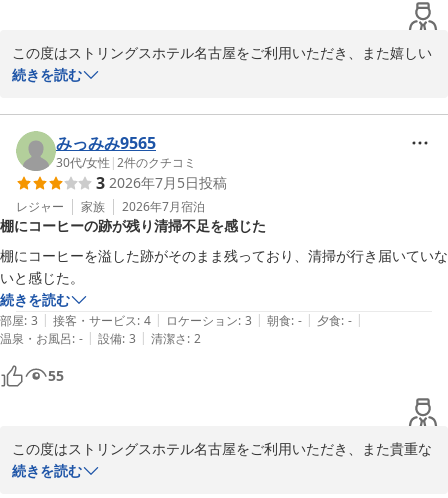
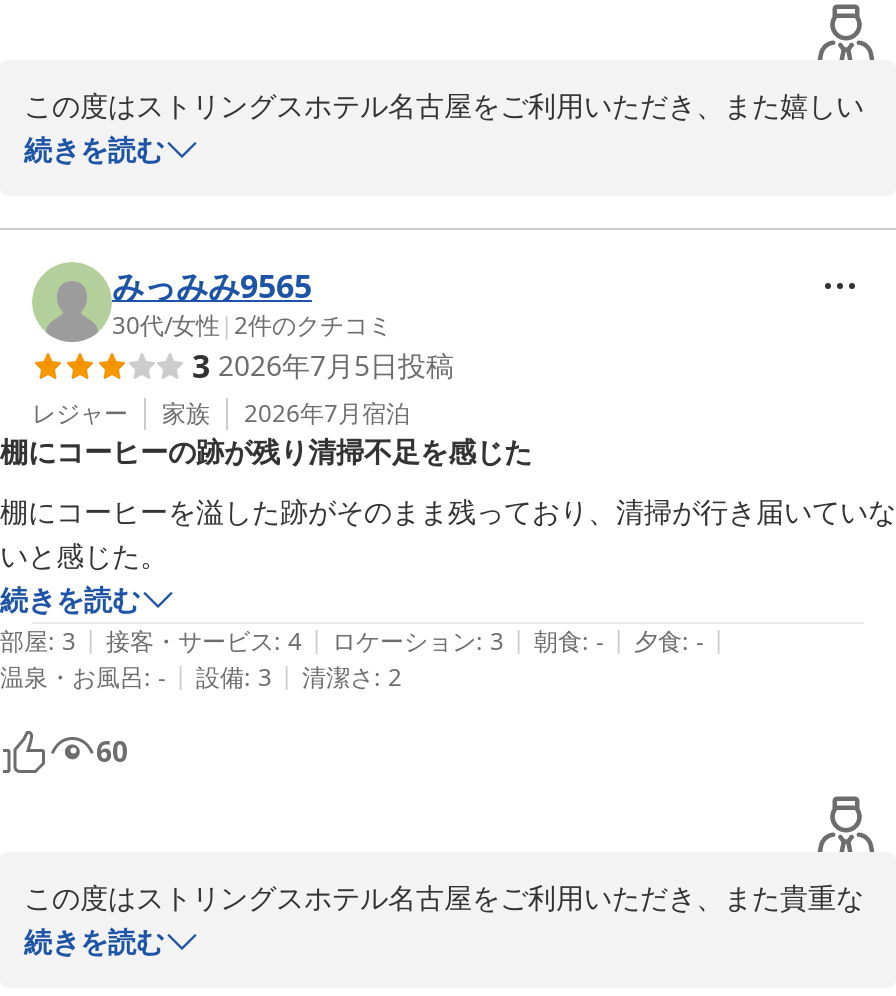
[48,366,64,385] 55 -> [96,732,128,770] 60

